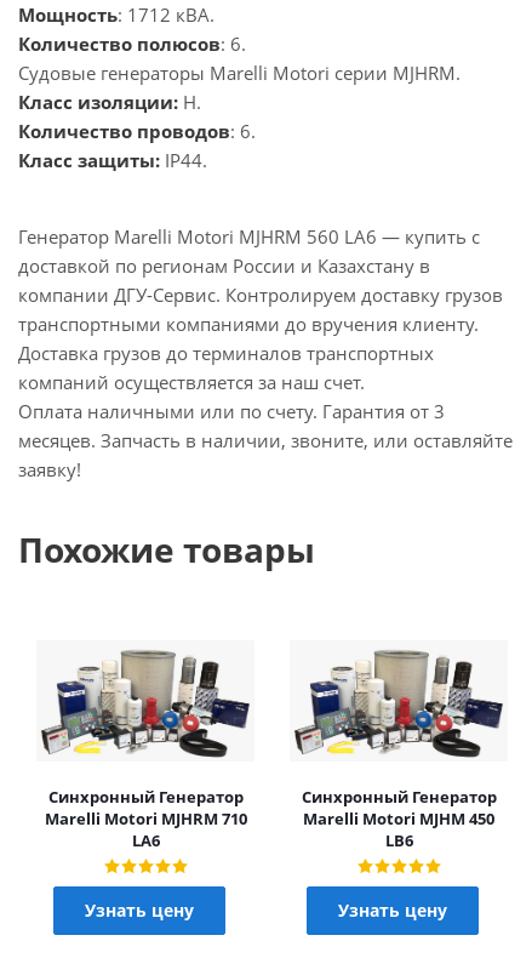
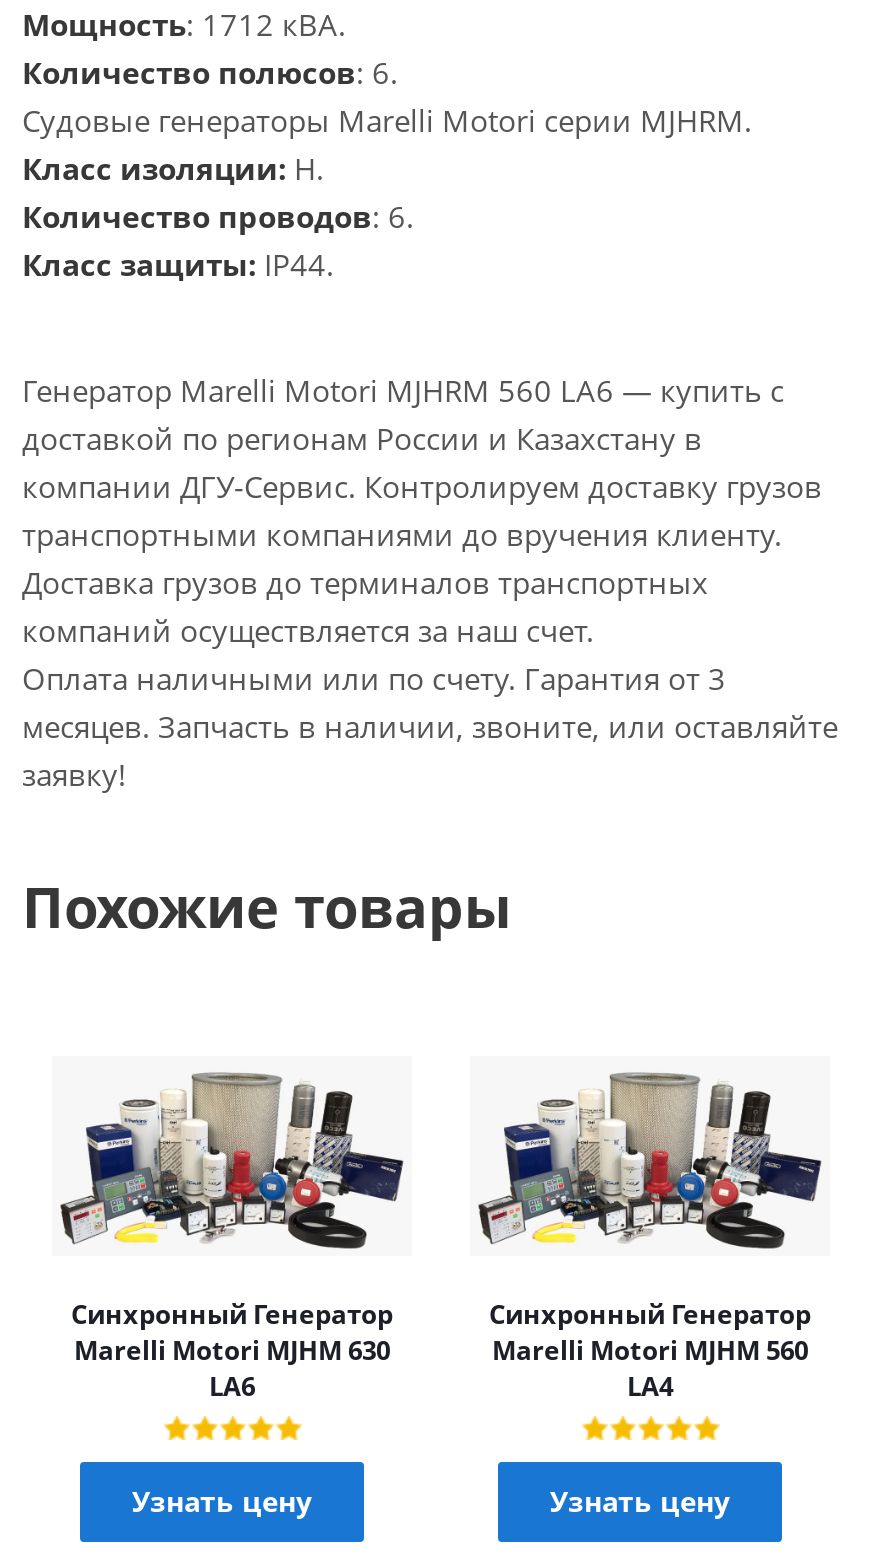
[44,808,247,829] Marelli Motori MJHRM 710 -> [74,1332,390,1368] Marelli Motori MJHM 630
[303,808,494,851] Marelli Motori MJHM 450 | LB6 -> [492,1332,808,1404] Marelli Motori MJHM 560 | LA4

